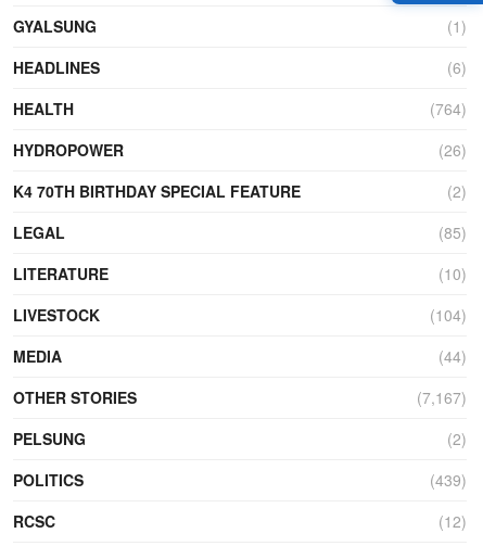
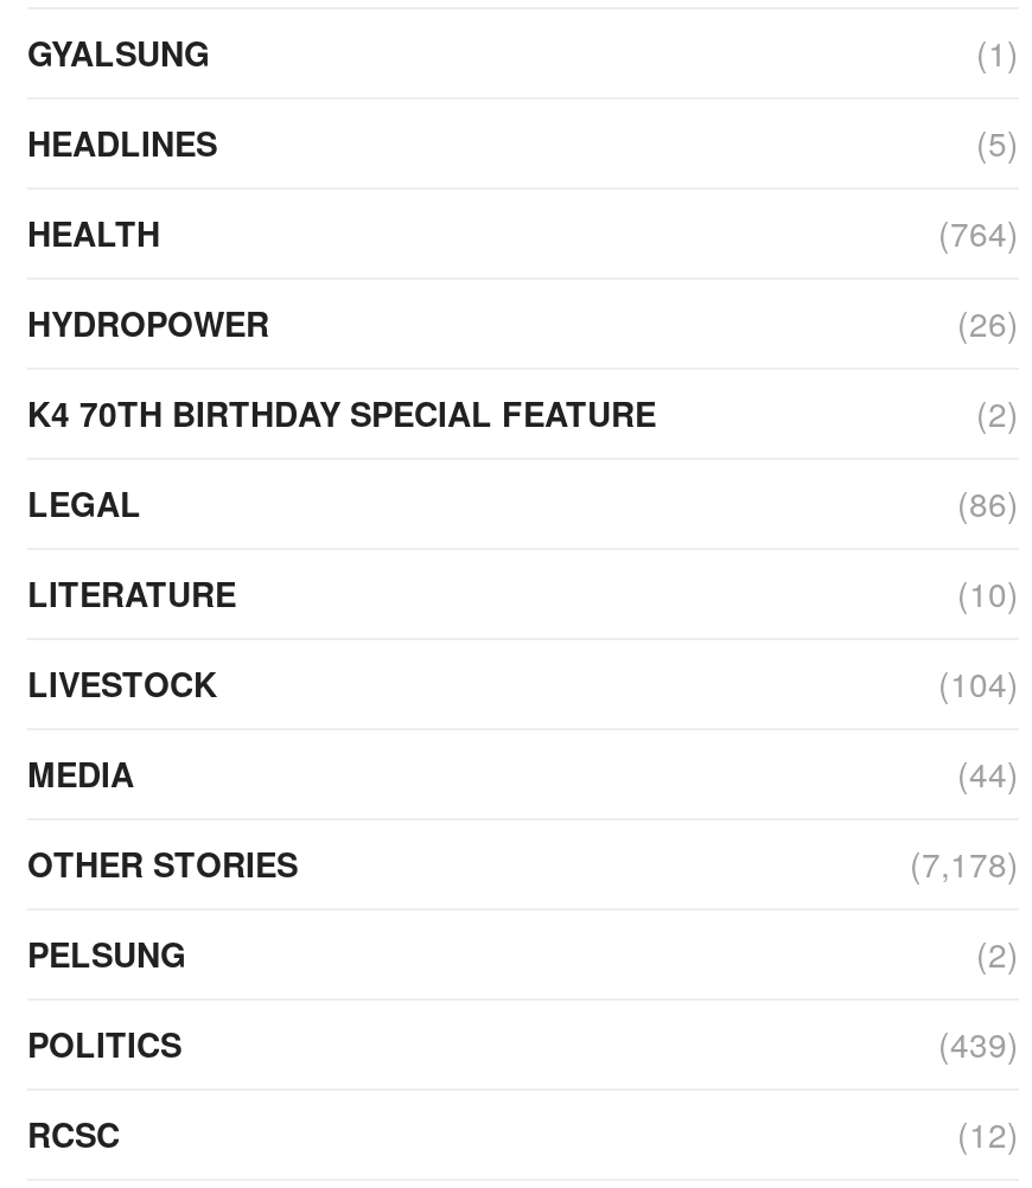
[447,56,467,78] (6) -> [976,119,1019,167] (5)
[438,221,467,243] (85) -> [957,480,1019,527] (86)
[417,386,467,408] (7,167) -> [910,840,1019,888] (7,178)

